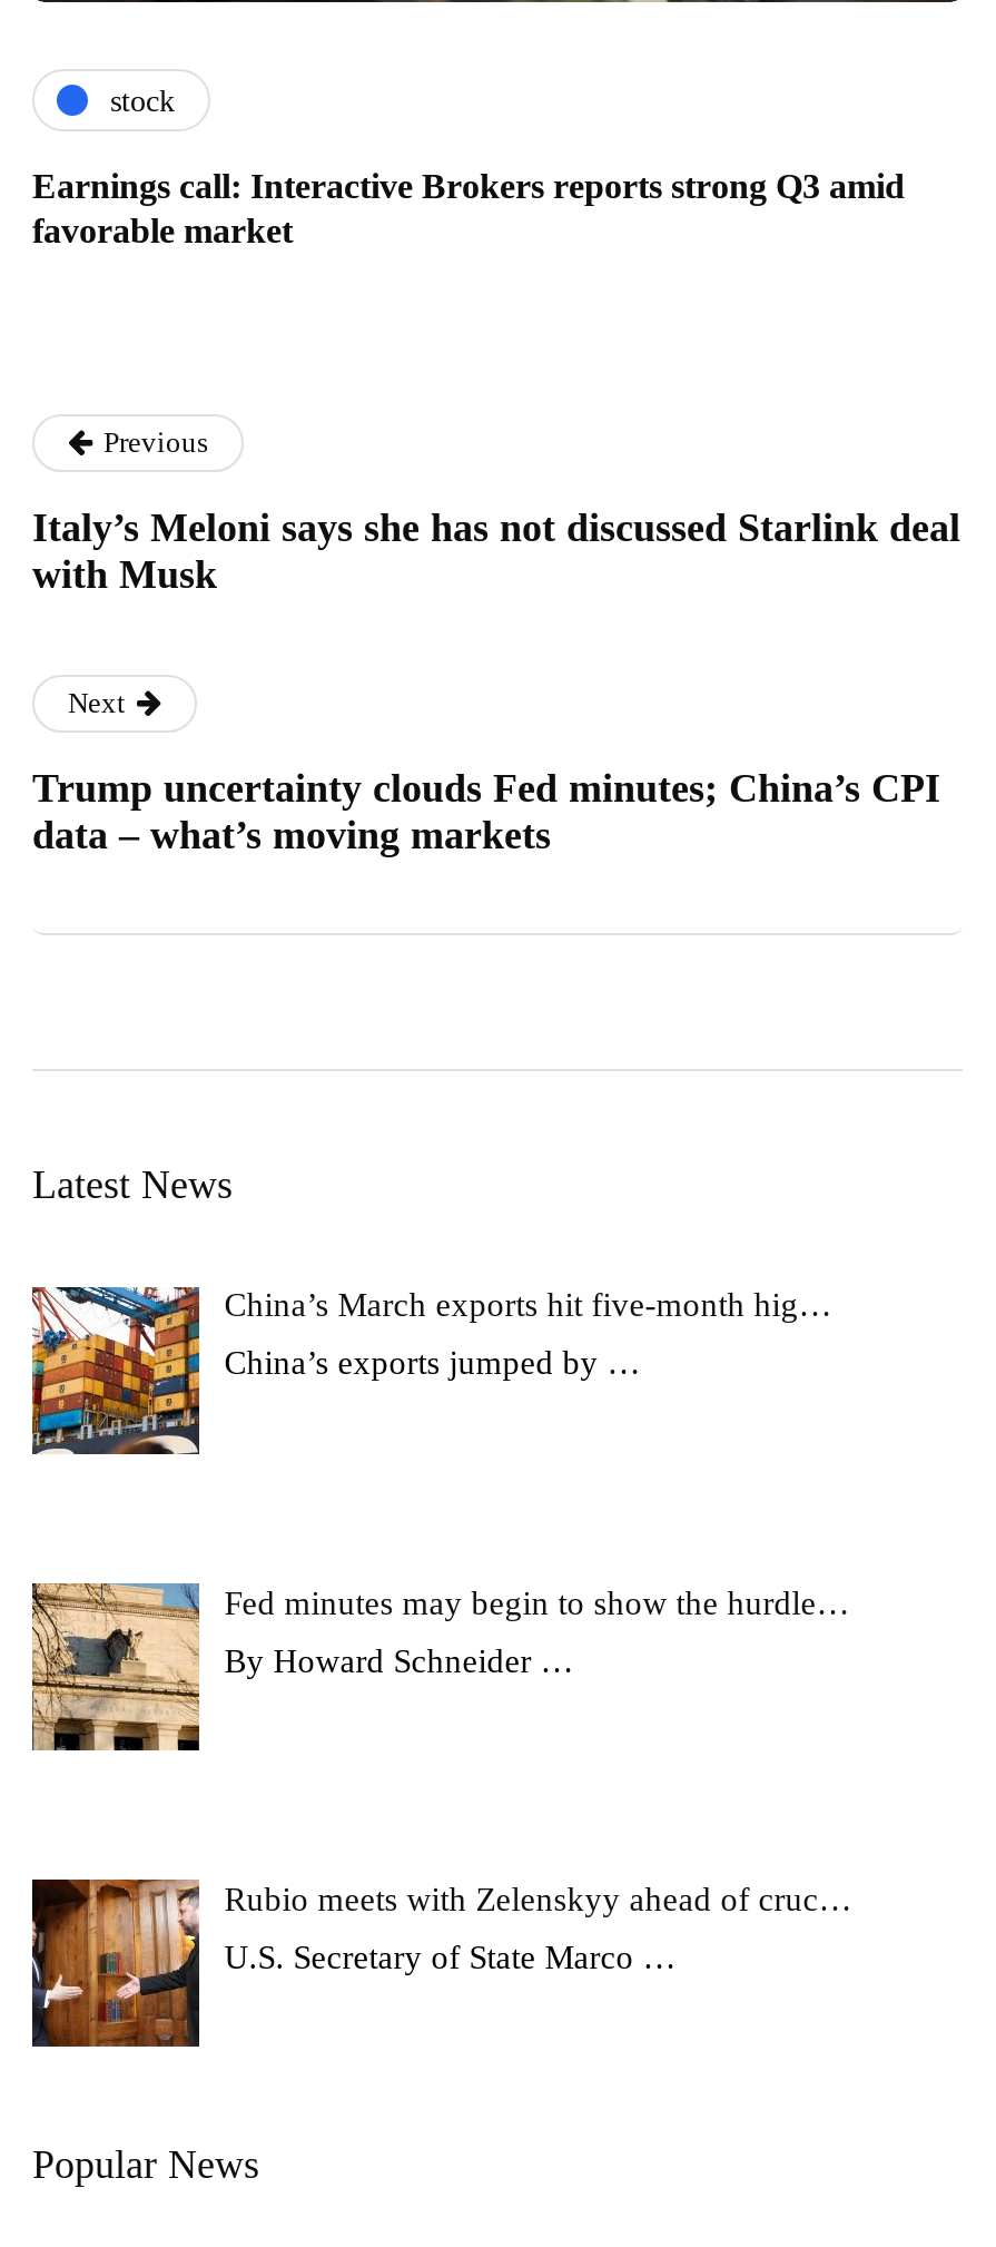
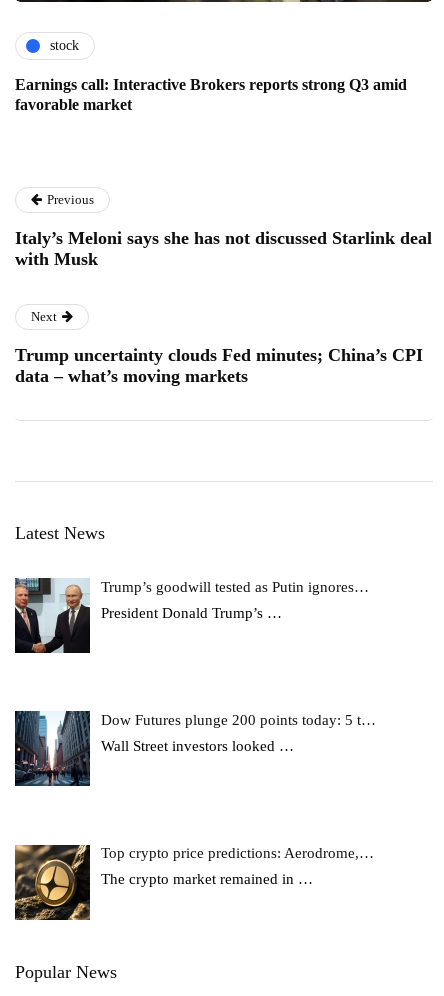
[30,1285,832,1456] [image] | China’s March exports hit five-month hig… -> [14,577,369,654] [image] | Trump’s goodwill tested as Putin ignores…
[224,1346,640,1382] China’s exports jumped by … -> [101,605,282,621] President Donald Trump’s …
[30,1581,850,1753] [image] | Fed minutes may begin to show the hurdle… -> [14,710,376,787] [image] | Dow Futures plunge 200 points today: 5 t…
[224,1643,574,1679] By Howard Schneider … -> [101,738,294,754] Wall Street investors looked …
[30,1877,852,2049] [image] | Rubio meets with Zelenskyy ahead of cruc… -> [14,844,374,921] [image] | Top crypto price predictions: Aerodrome,…
[224,1940,676,1976] U.S. Secretary of State Marco … -> [101,871,313,887] The crypto market remained in …

